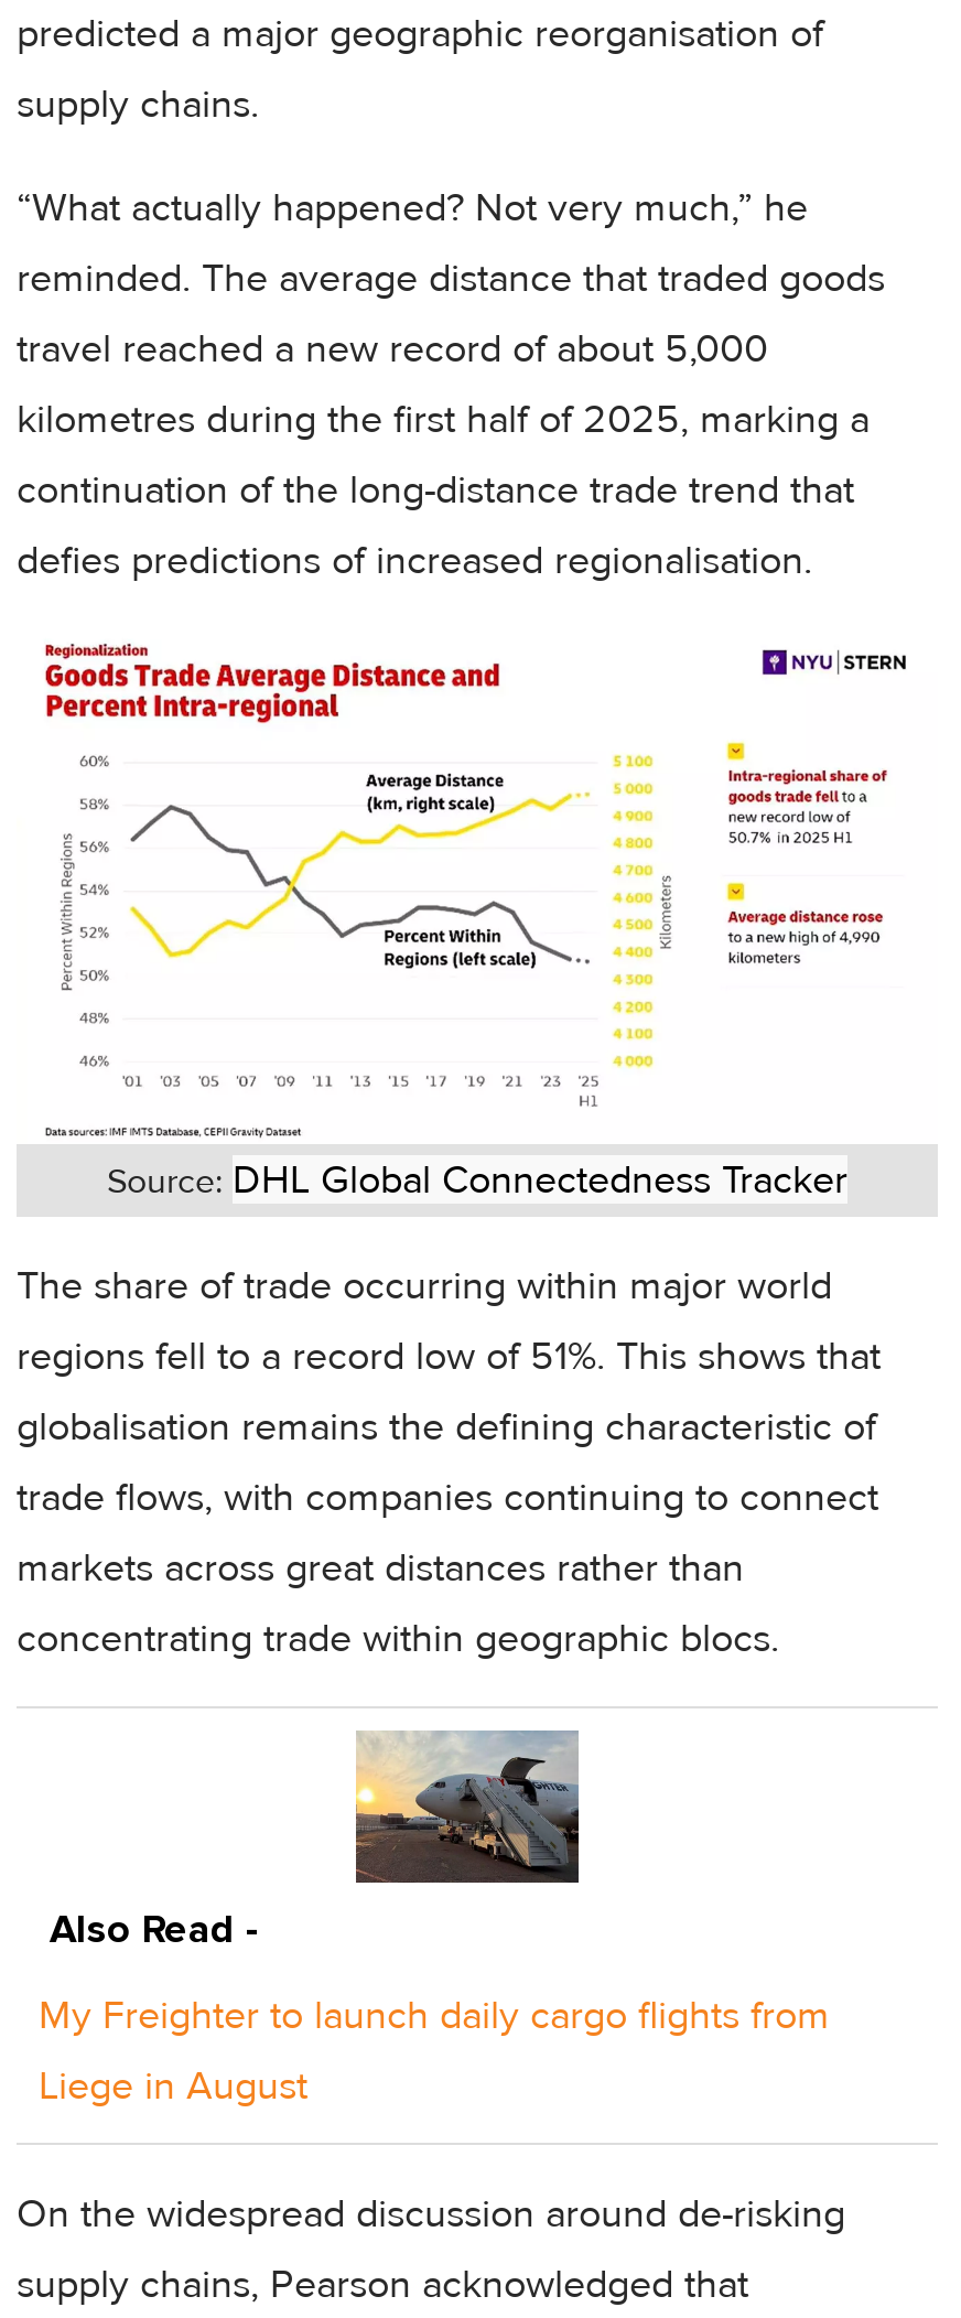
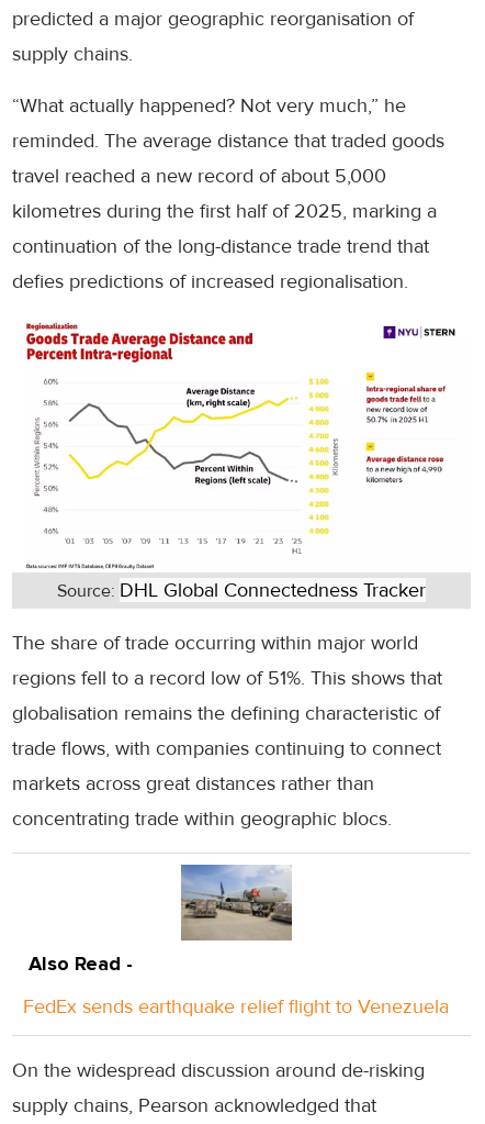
[354,1731,581,1885] [image] -> [180,864,293,942] [image]
[39,1990,830,2109] My Freighter to launch daily cargo flights from | Liege in August -> [23,994,449,1018] FedEx sends earthquake relief flight to Venezuela

